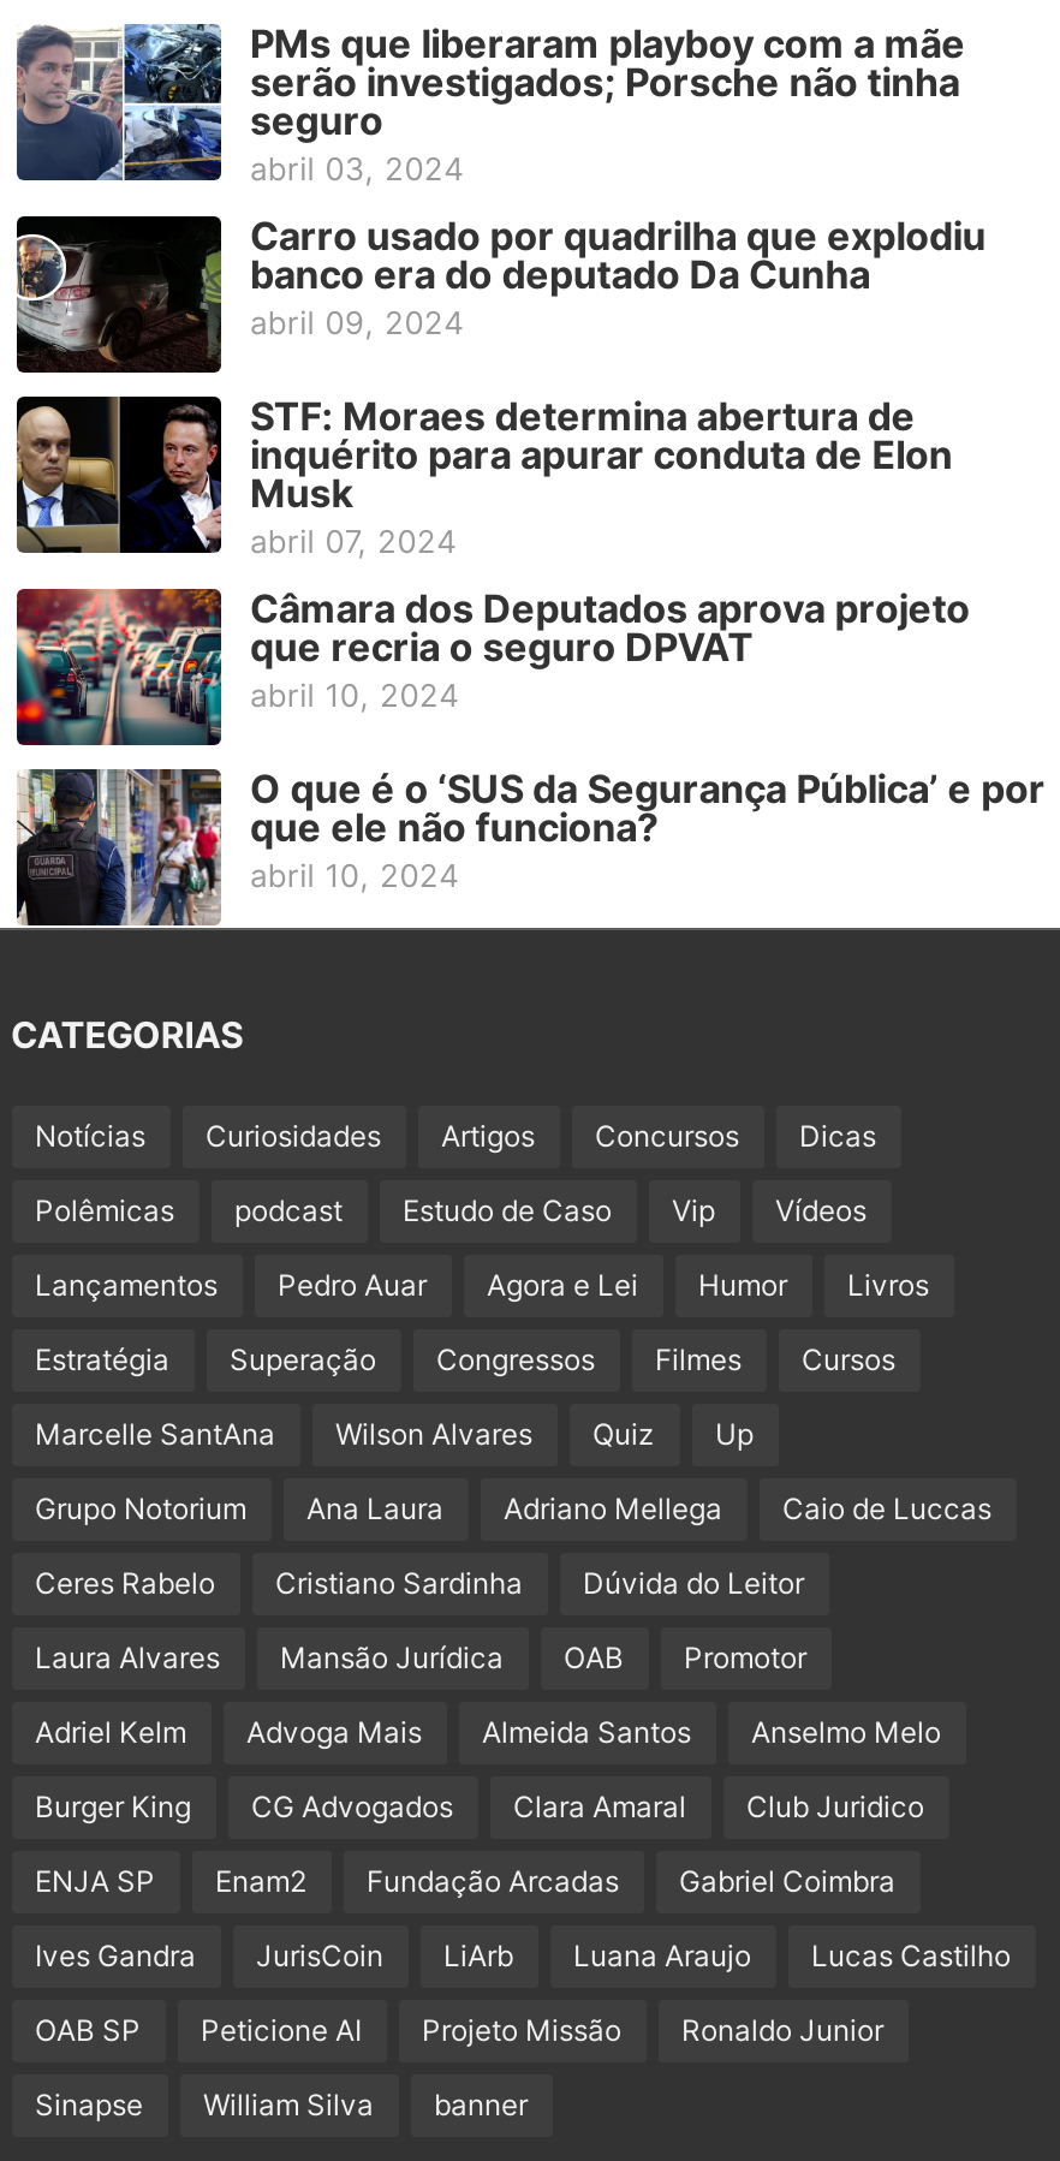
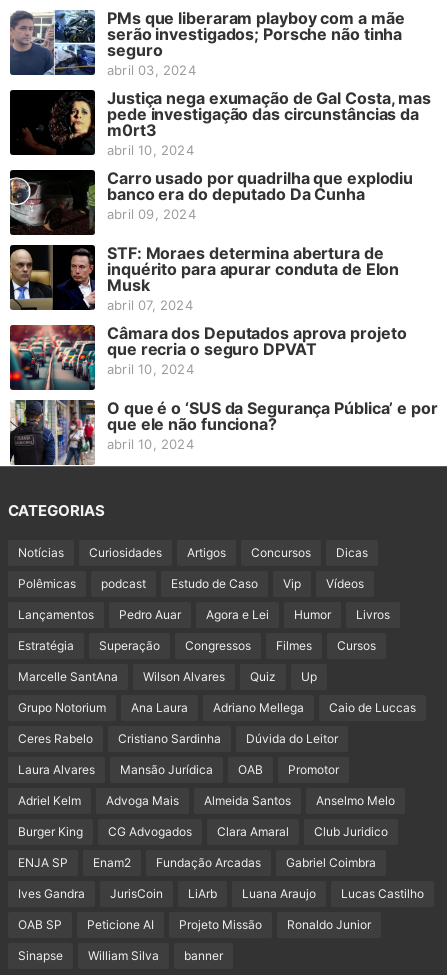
none -> [10,88,431,158] [image] | Justiça nega exumação de Gal Costa, mas | pede investigação das circunstâncias da | m0rt3 | abril 10, 2024

